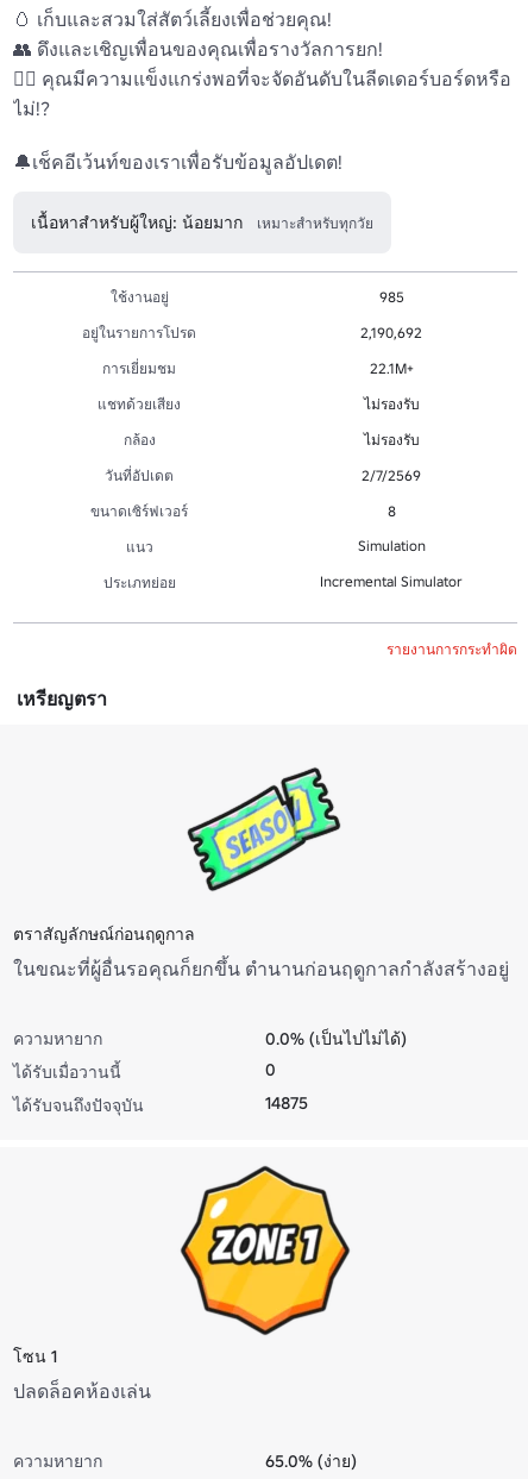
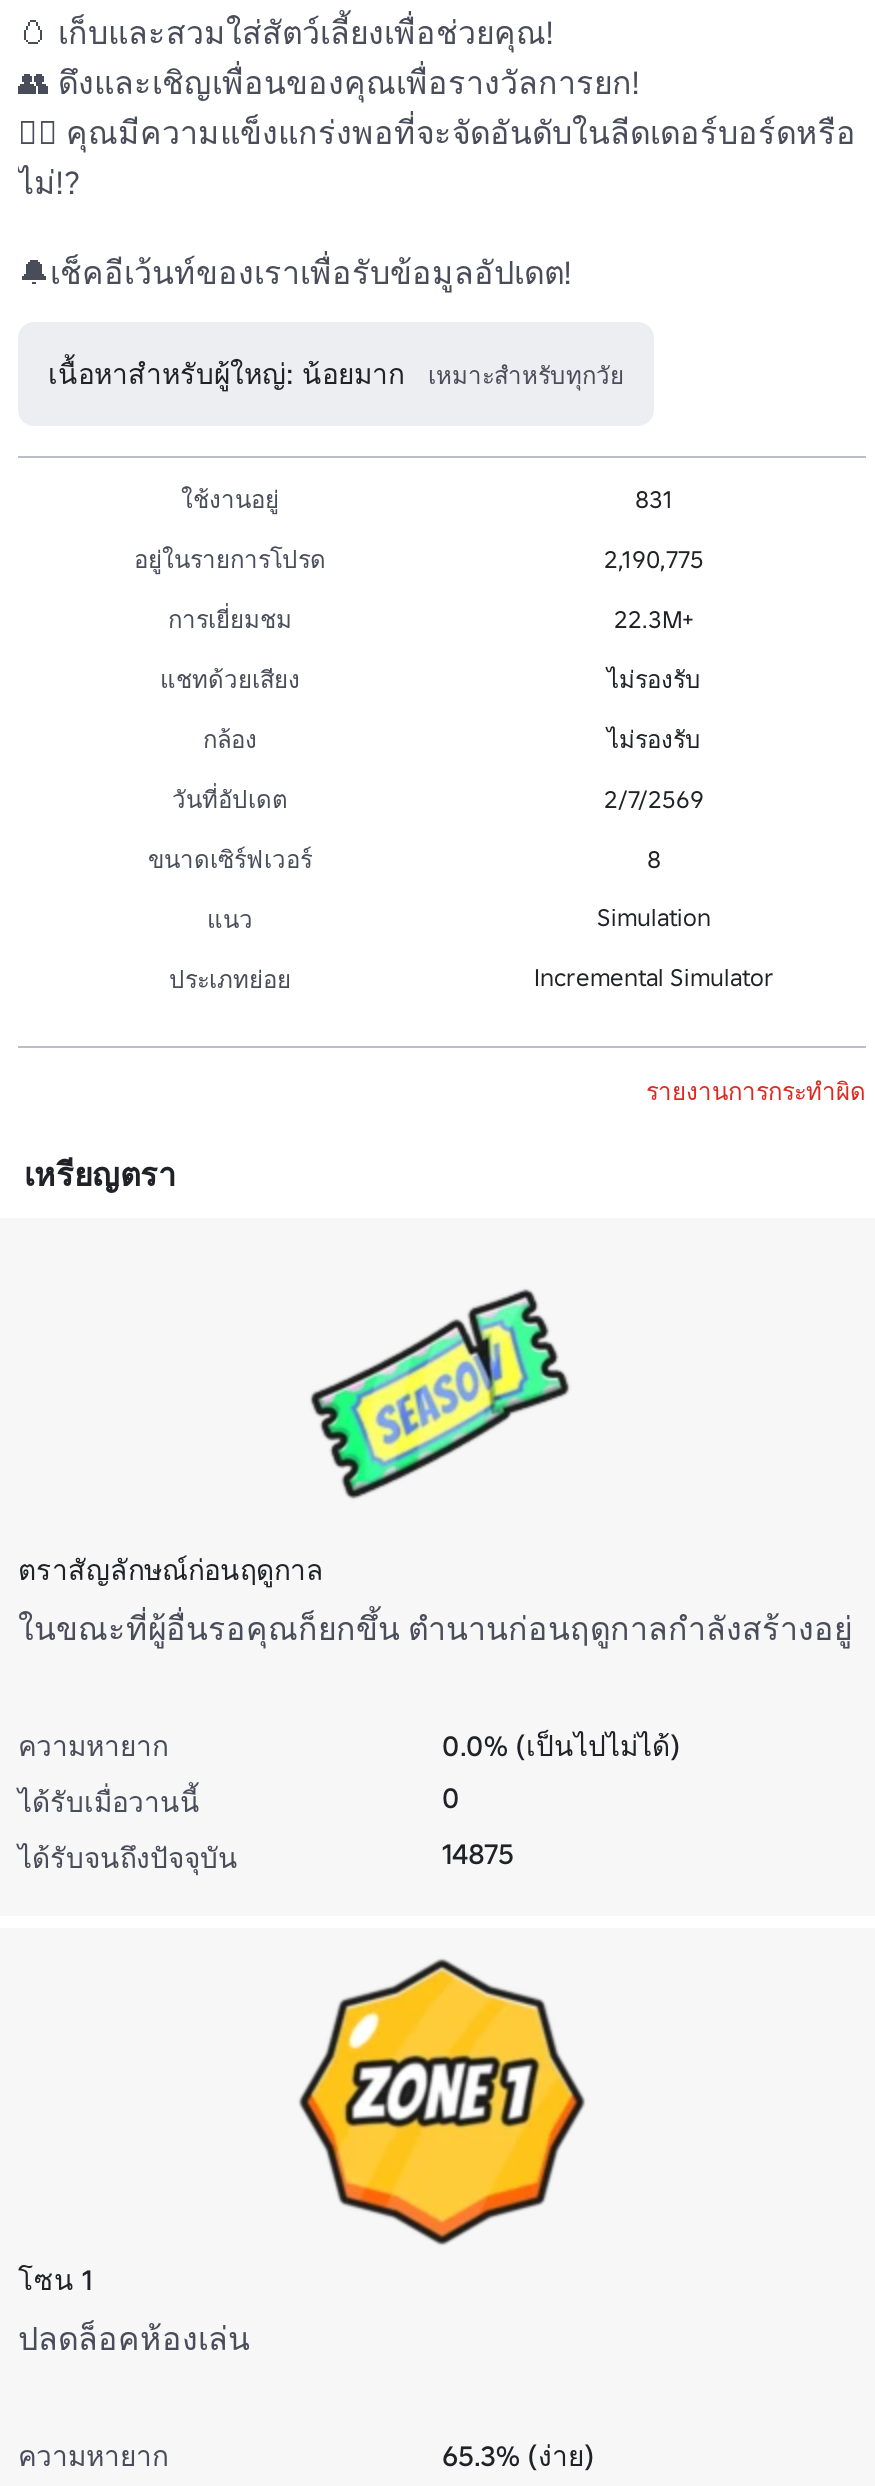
[379,287,404,305] 985 -> [635,483,673,513] 831
[360,323,422,341] 2,190,692 -> [604,543,704,573] 2,190,775
[369,359,413,377] 22.1M+ -> [614,603,694,633] 22.3M+
[265,1450,357,1471] 65.0% (ง่าย) -> [442,2437,594,2473] 65.3% (ง่าย)

